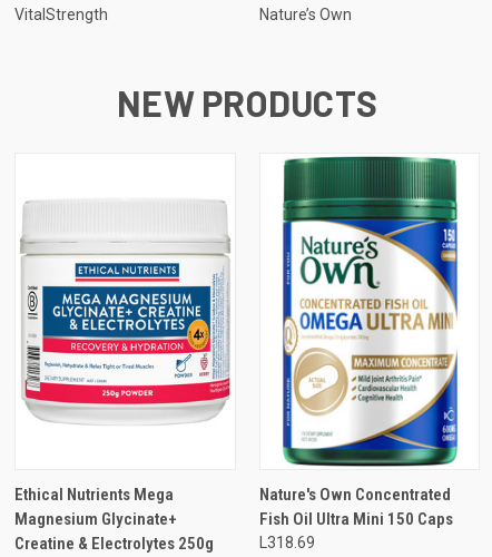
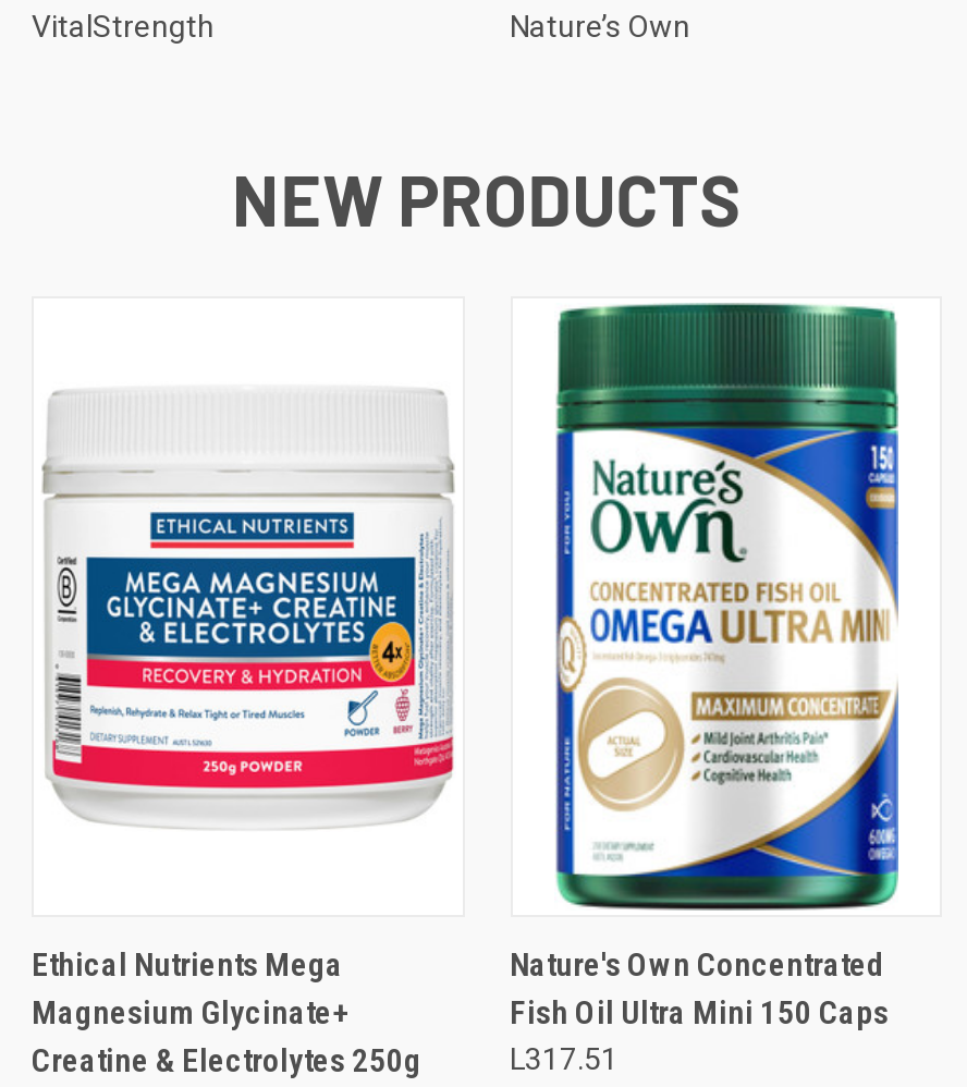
[259,534,314,552] L318.69 -> [510,1042,619,1077] L317.51

